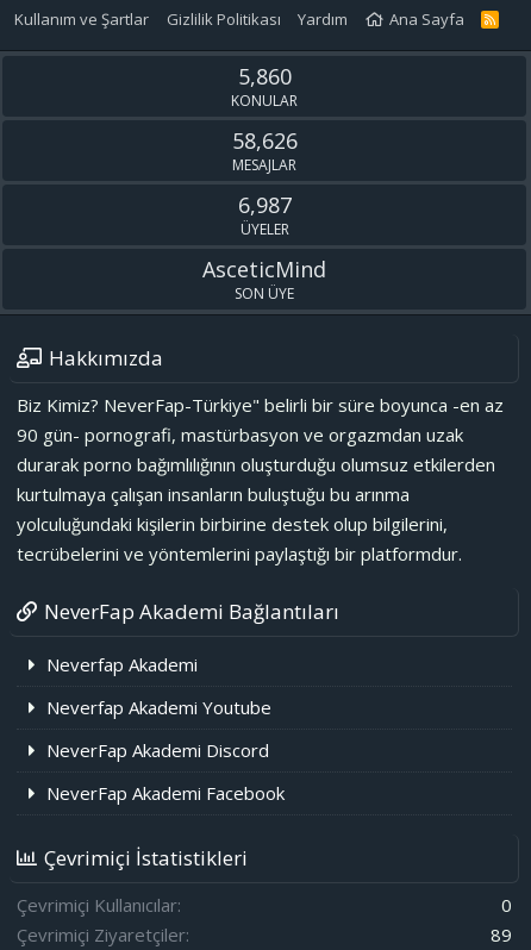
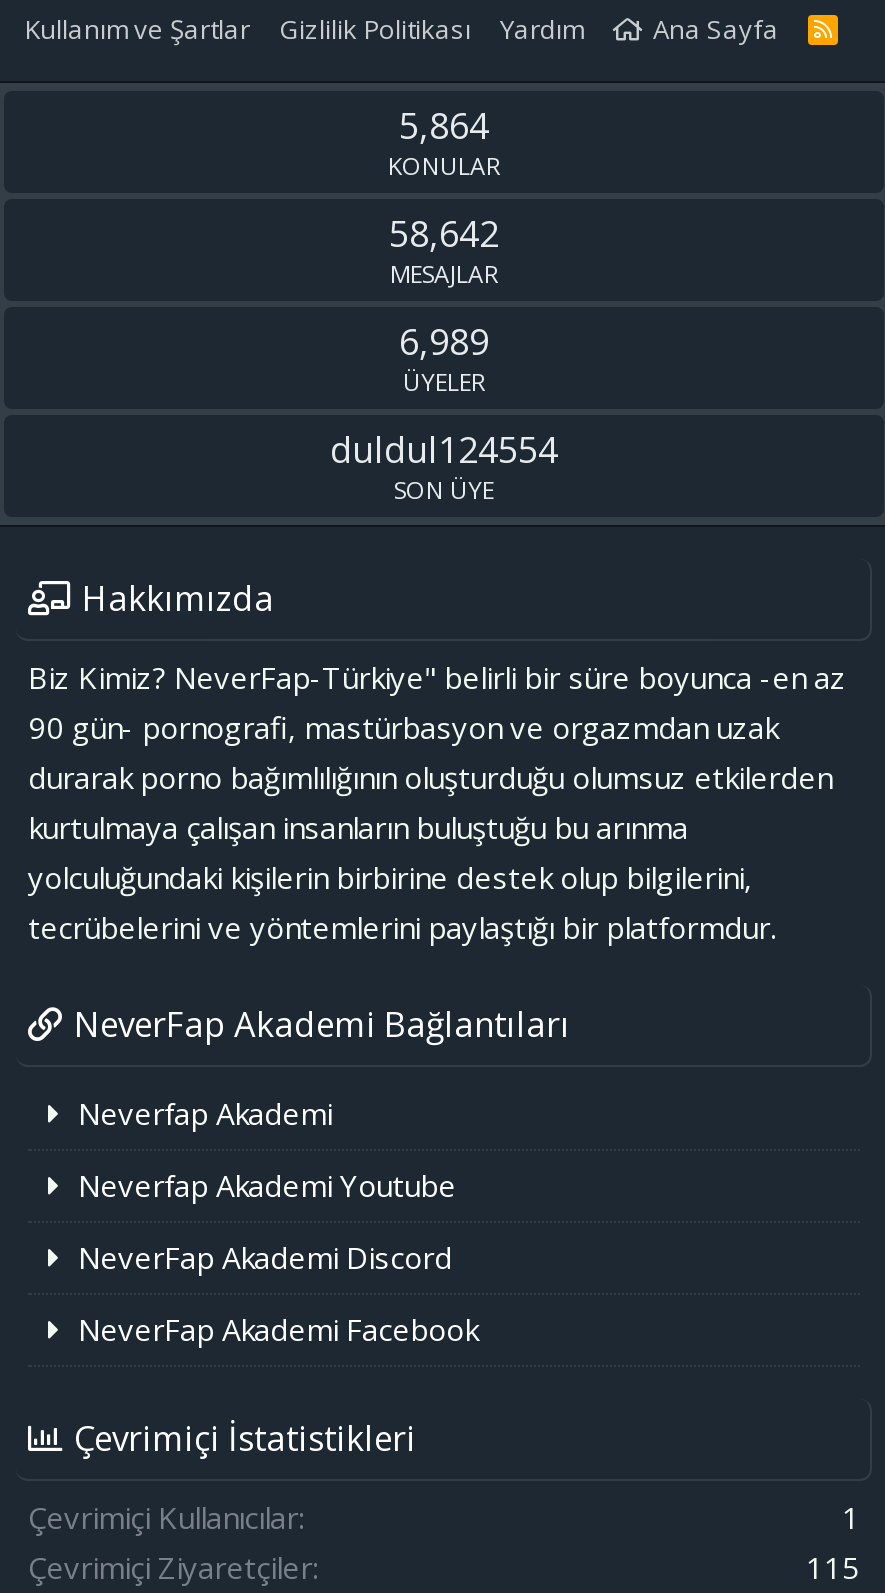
[238,62,291,91] 5,860 -> [399,101,489,149] 5,864
[232,126,297,155] 58,626 -> [389,209,499,257] 58,642
[238,191,291,219] 6,987 -> [399,317,489,365] 6,989
[202,255,326,283] AsceticMind -> [330,425,558,473] duldul124554
[501,893,512,917] 0 -> [842,1497,860,1537] 1
[491,923,512,947] 89 -> [806,1547,860,1587] 115

